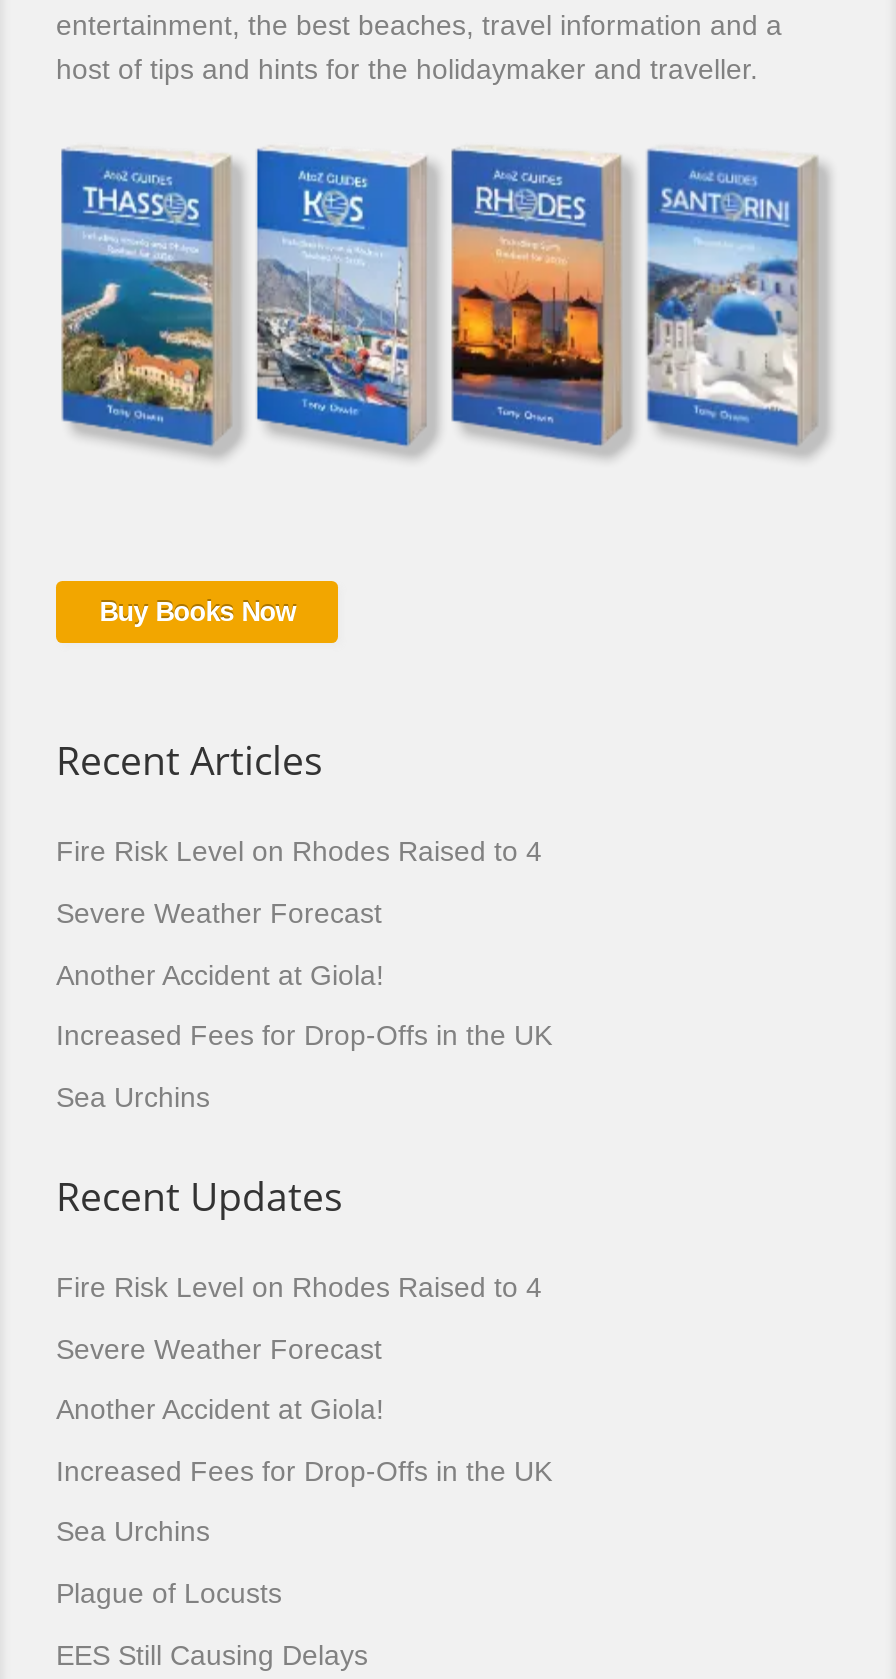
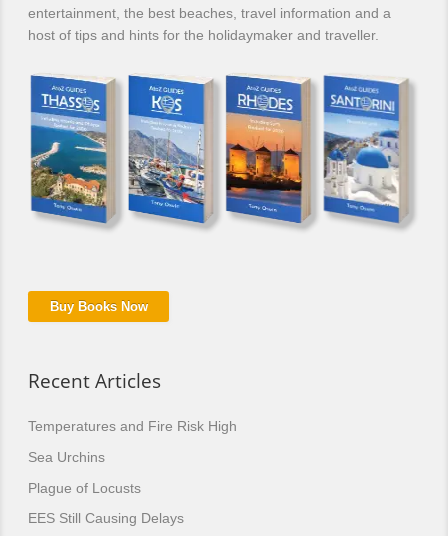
[56,836,552,1487] Fire Risk Level on Rhodes Raised to 4 | Severe Weather Forecast | Another Accident at Giola! | Increased Fees for Drop-Offs in the UK | Sea Urchins | Recent Updates | Fire Risk Level on Rhodes Raised to 4 | Severe Weather Forecast | Another Accident at Giola! | Increased Fees for Drop-Offs in the UK -> [28,418,237,434] Temperatures and Fire Risk High

